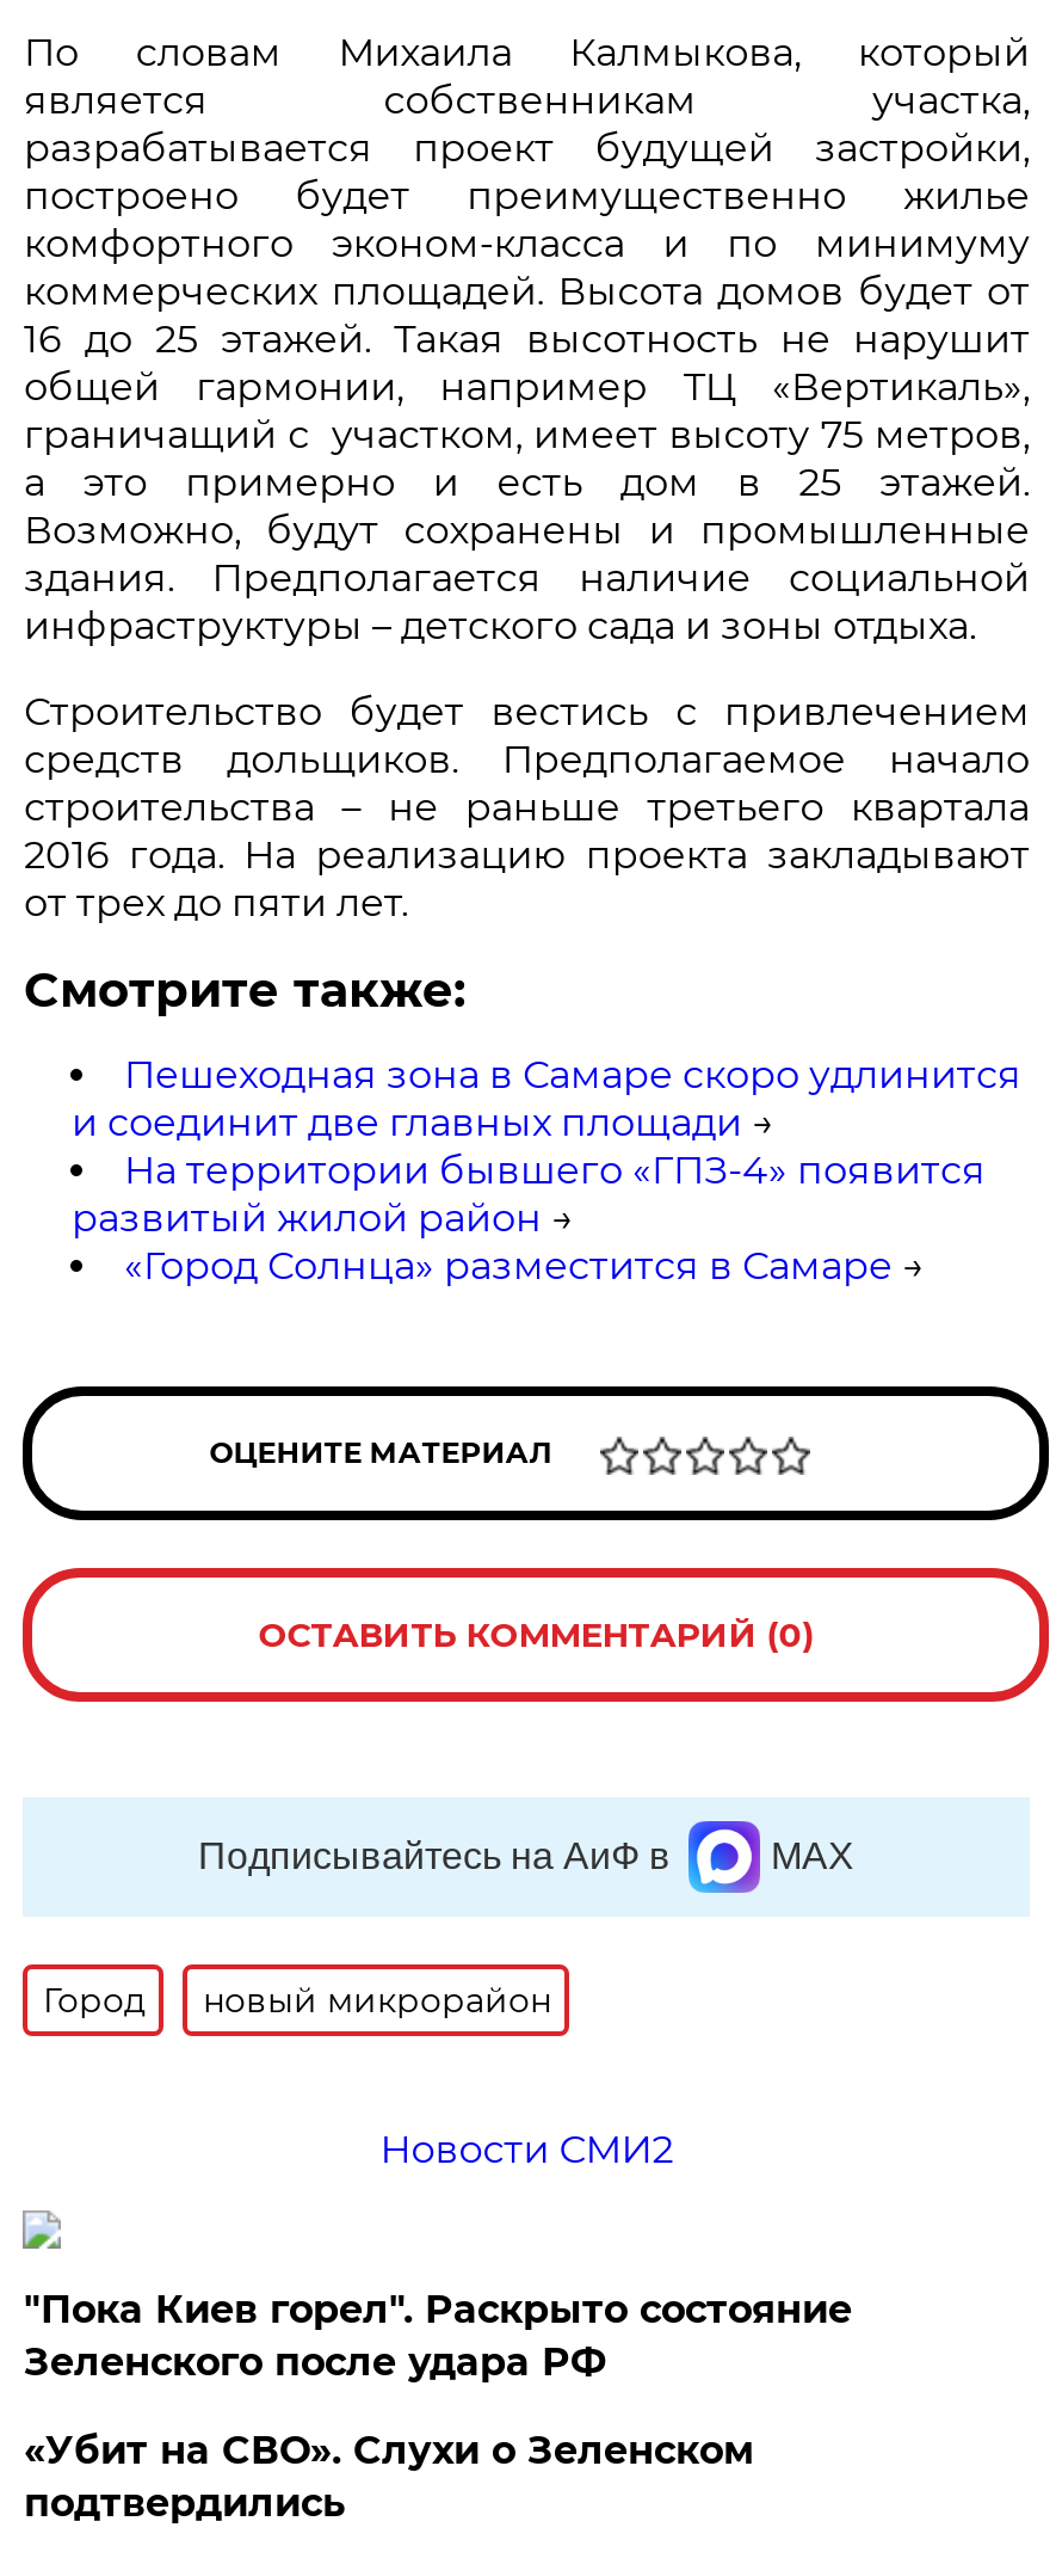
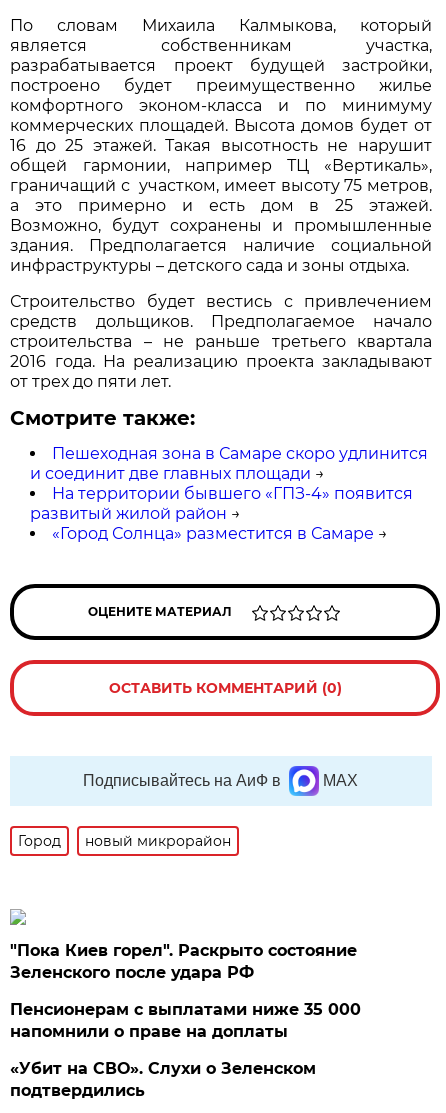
[380,2128,673,2173] Новости СМИ2 -> none
moved [24,2288,852,2386] -> [10,941,357,982]: "Пока Киев горел". Раскрыто состояние | Зеленского после удара РФ
none -> [10,1000,361,1041] Пенсионерам с выплатами ниже 35 000 | напомнили о праве на доплаты

